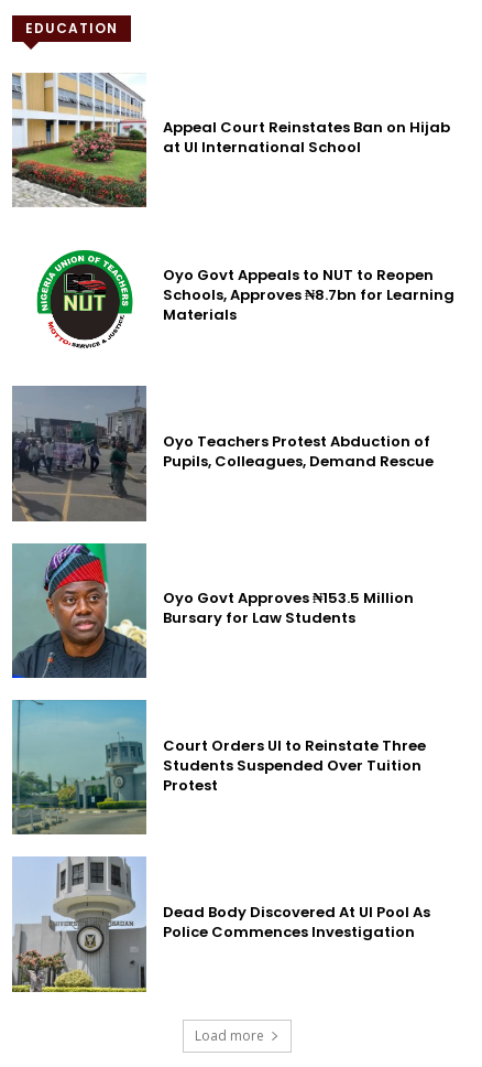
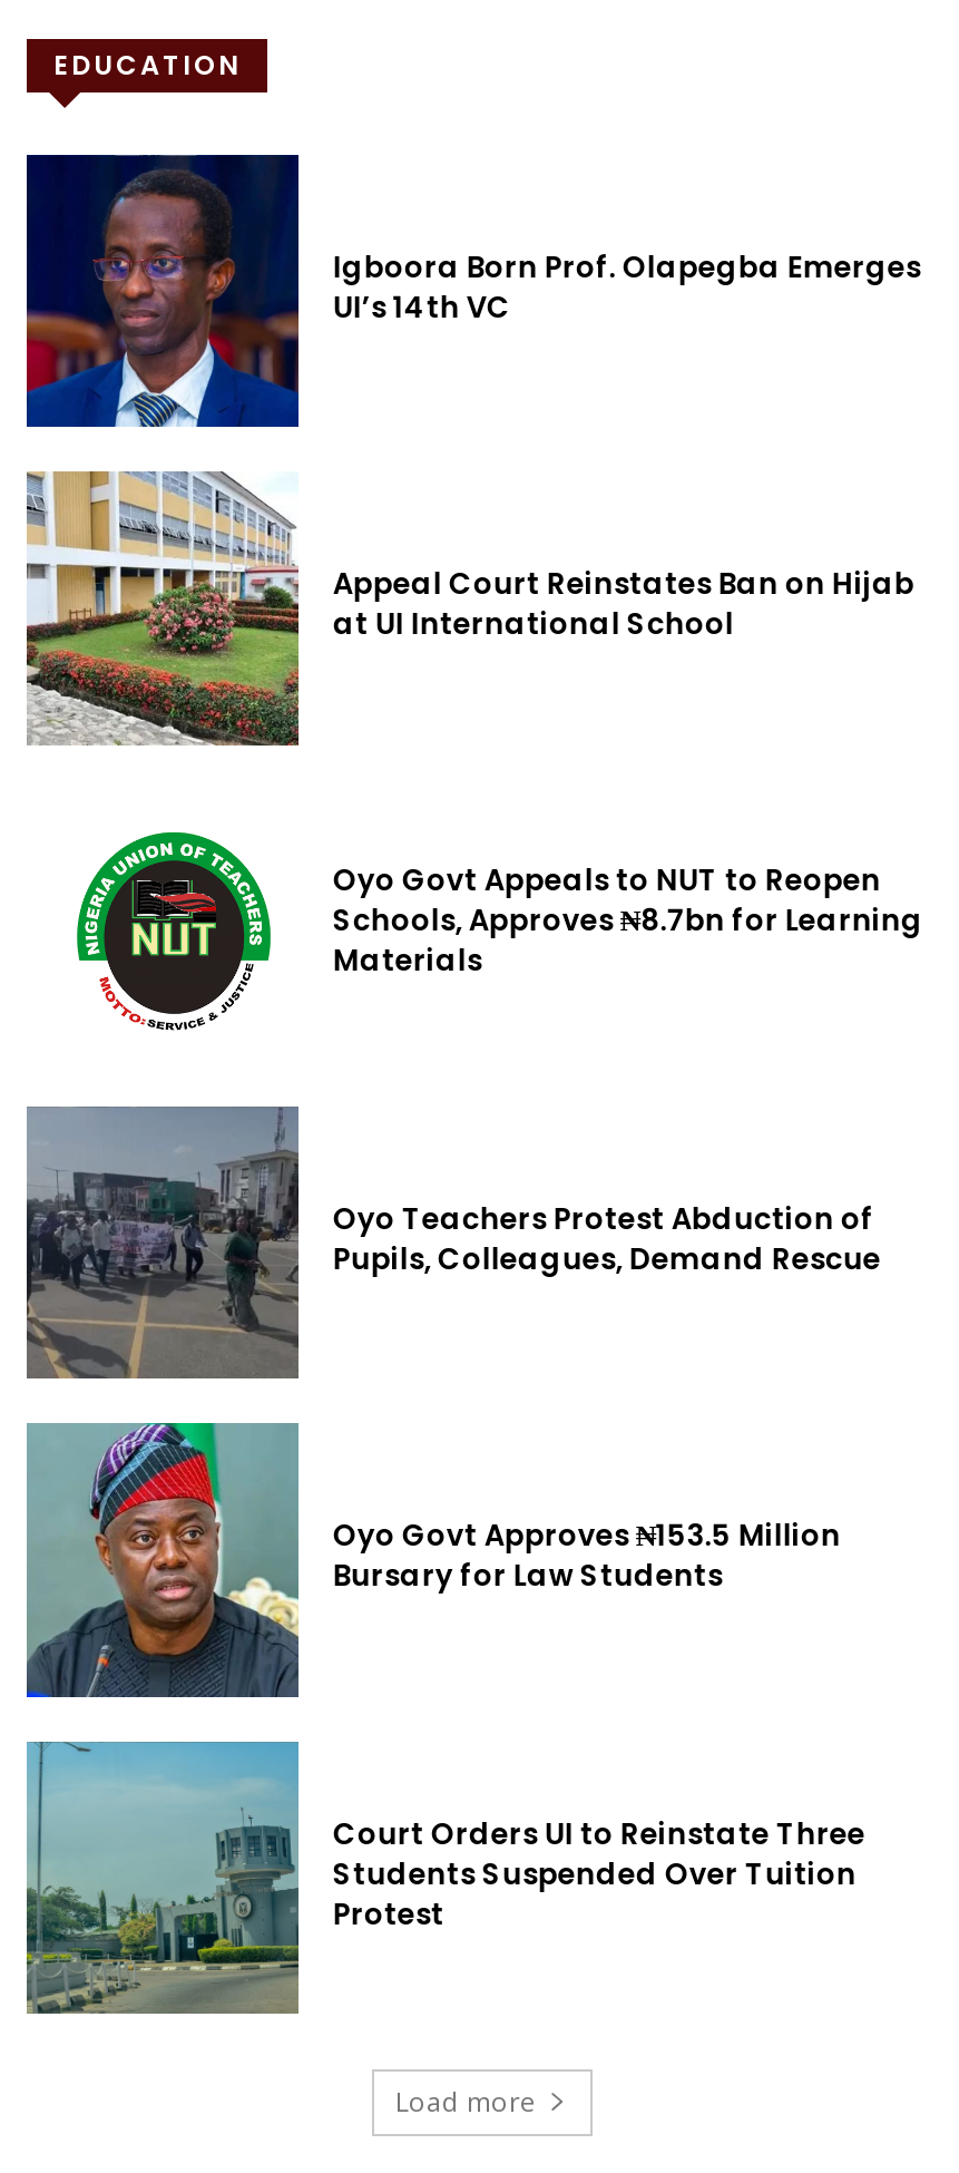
none -> [25,152,921,430] [image] | Igboora Born Prof. Olapegba Emerges | UI’s 14th VC
moved [10,71,455,796] -> [22,468,923,1935]: [image] | Appeal Court Reinstates Ban on Hijab | at UI International School | ... | Students Suspended Over Tuition | Protest
[12,856,431,993] [image] | Dead Body Discovered At UI Pool As | Police Commences Investigation -> none

